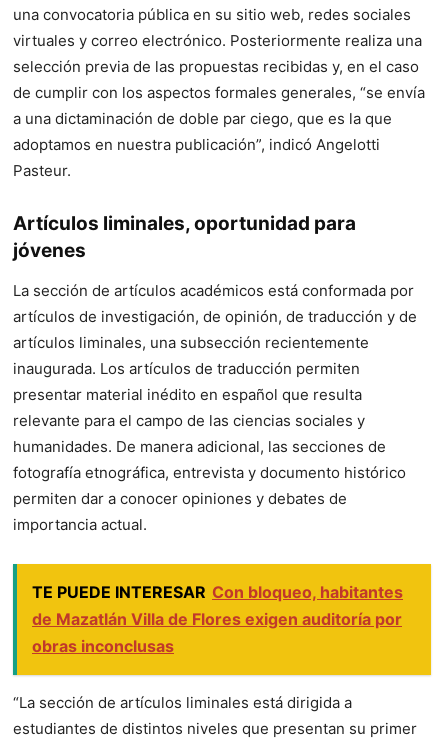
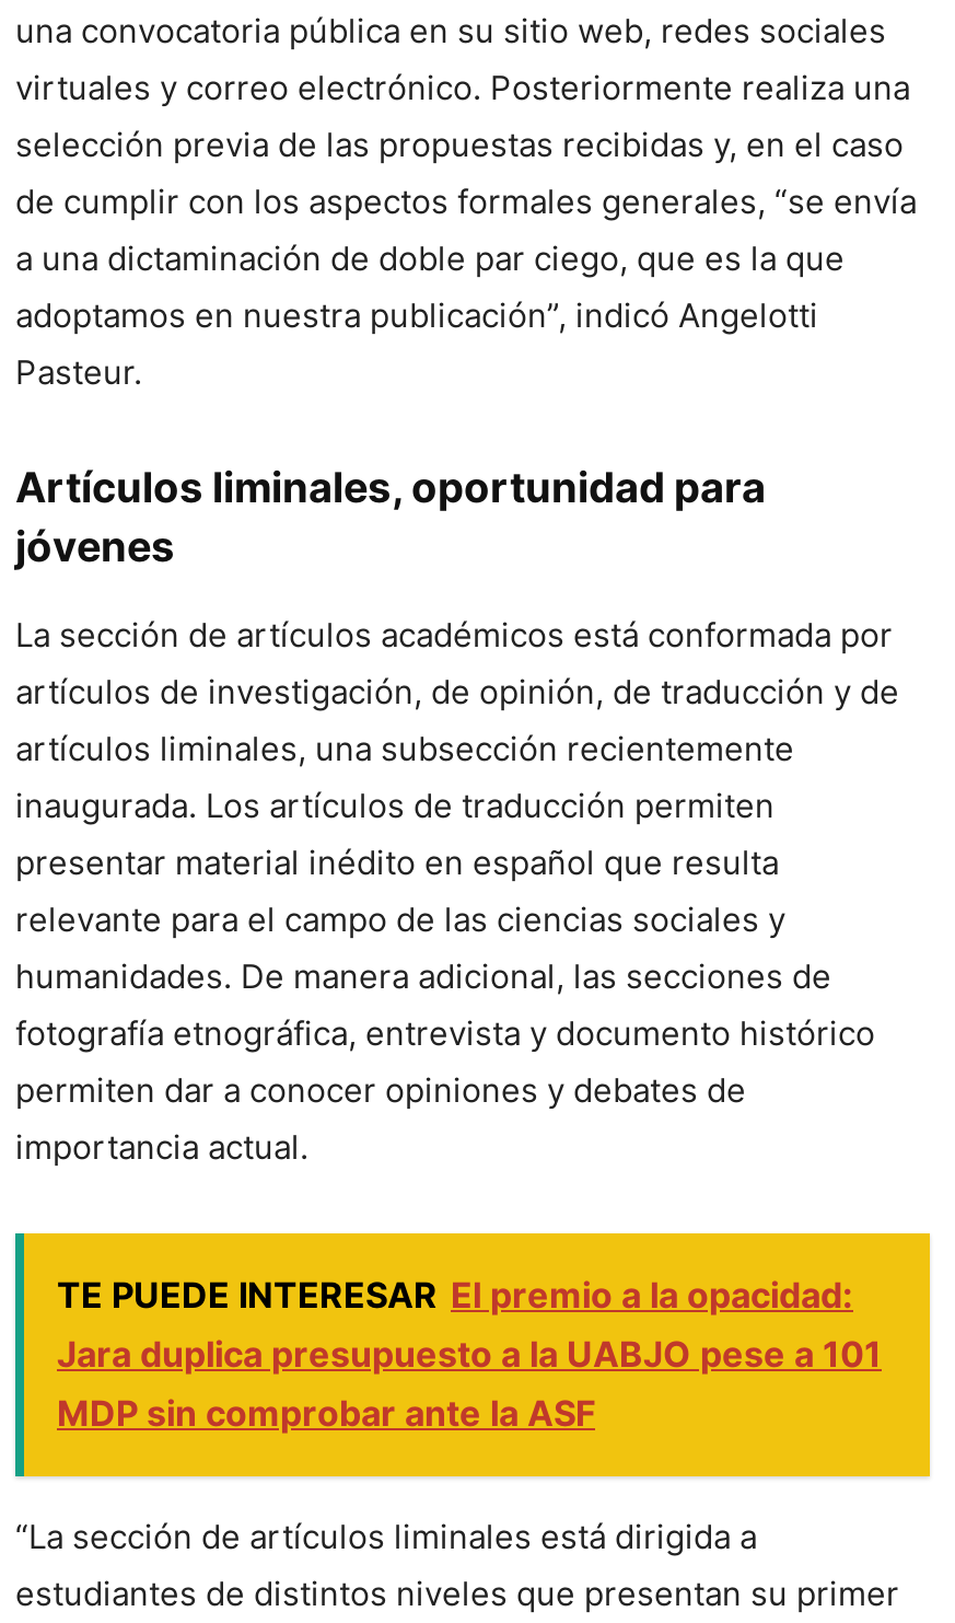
[32,582,403,656] TE PUEDE INTERESAR Con bloqueo, habitantes | de Mazatlán Villa de Flores exigen auditoría por | obras inconclusas -> [57,1273,882,1435] TE PUEDE INTERESAR El premio a la opacidad: | Jara duplica presupuesto a la UABJO pese a 101 | MDP sin comprobar ante la ASF

